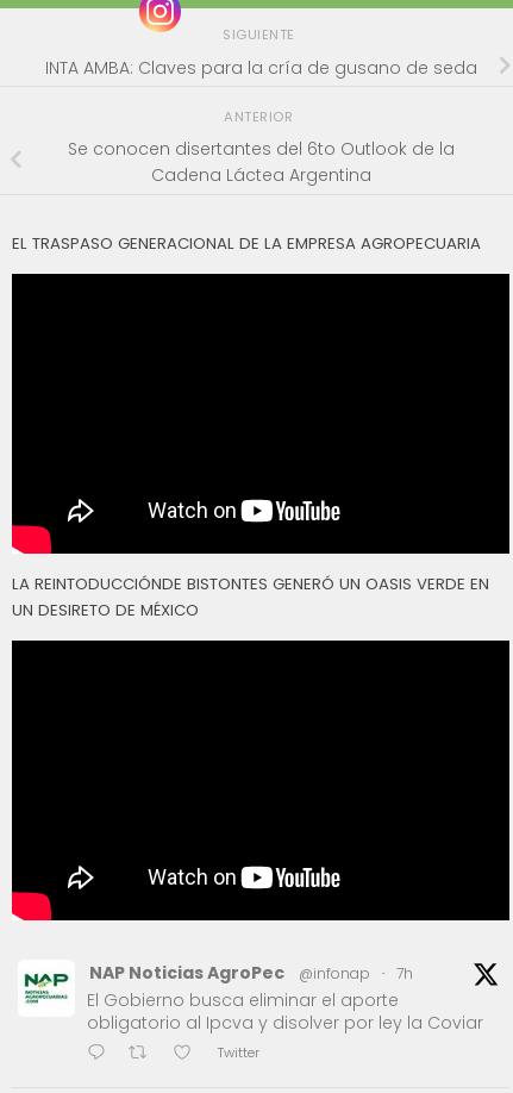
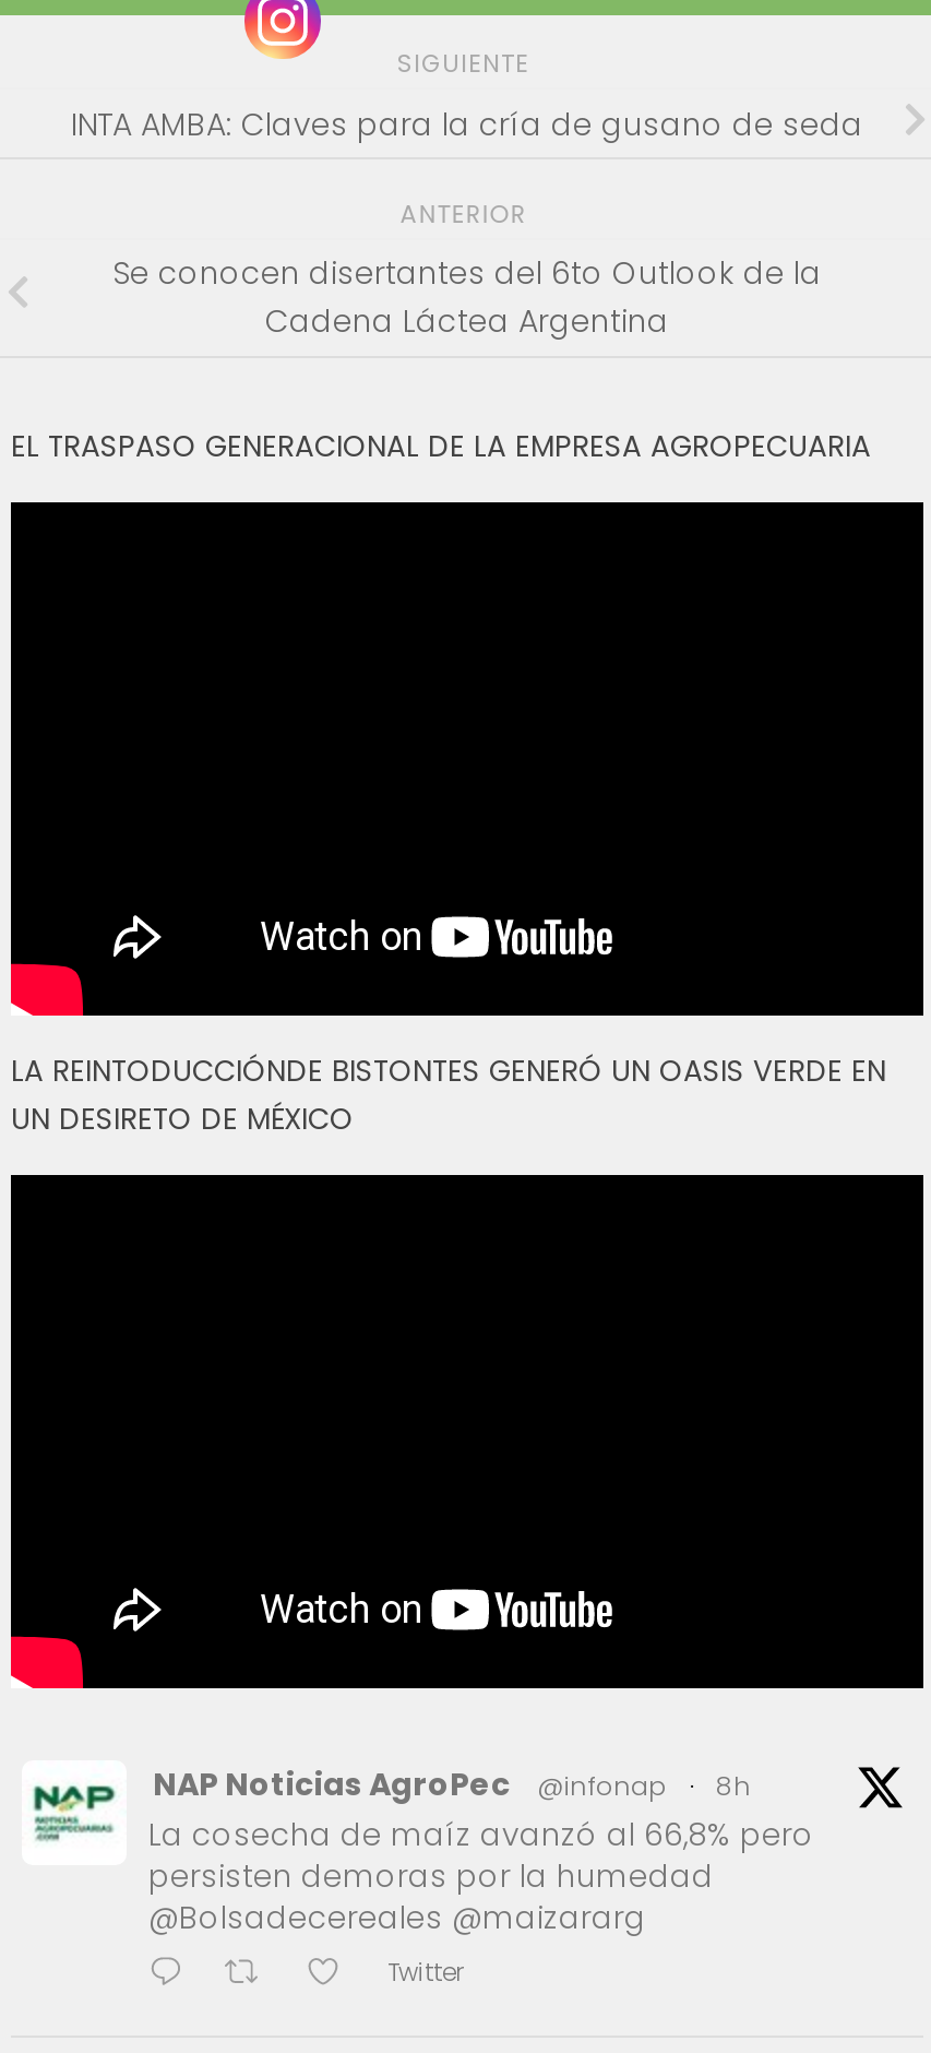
[87,963,483,1035] 7h | El Gobierno busca eliminar el aporte | obligatorio al Ipcva y disolver por ley la Coviar -> [148,1767,814,1940] 8h | La cosecha de maíz avanzó al 66,8% pero | persisten demoras por la humedad | @Bolsadecereales @maizararg

